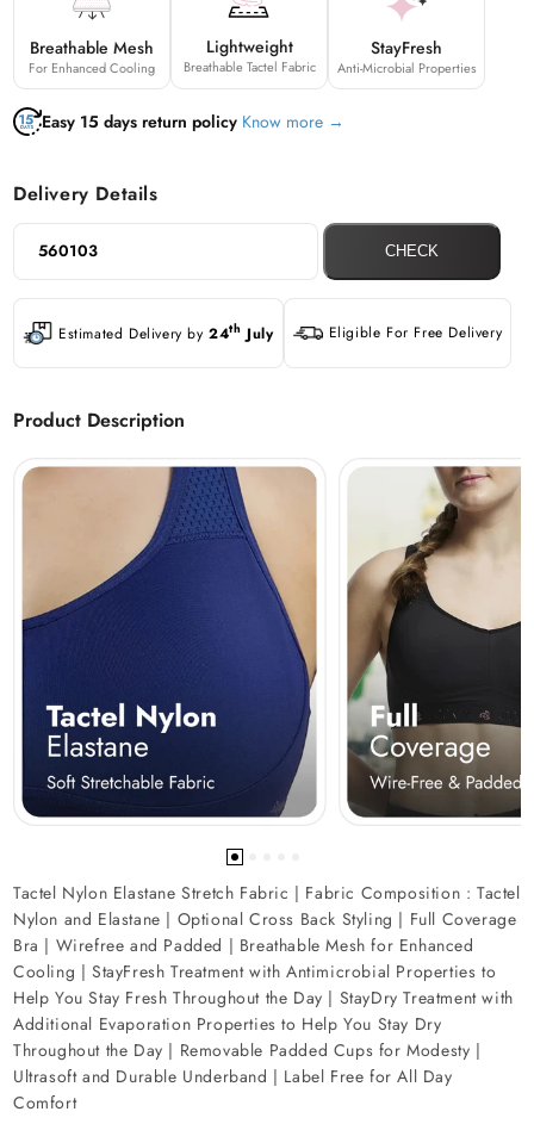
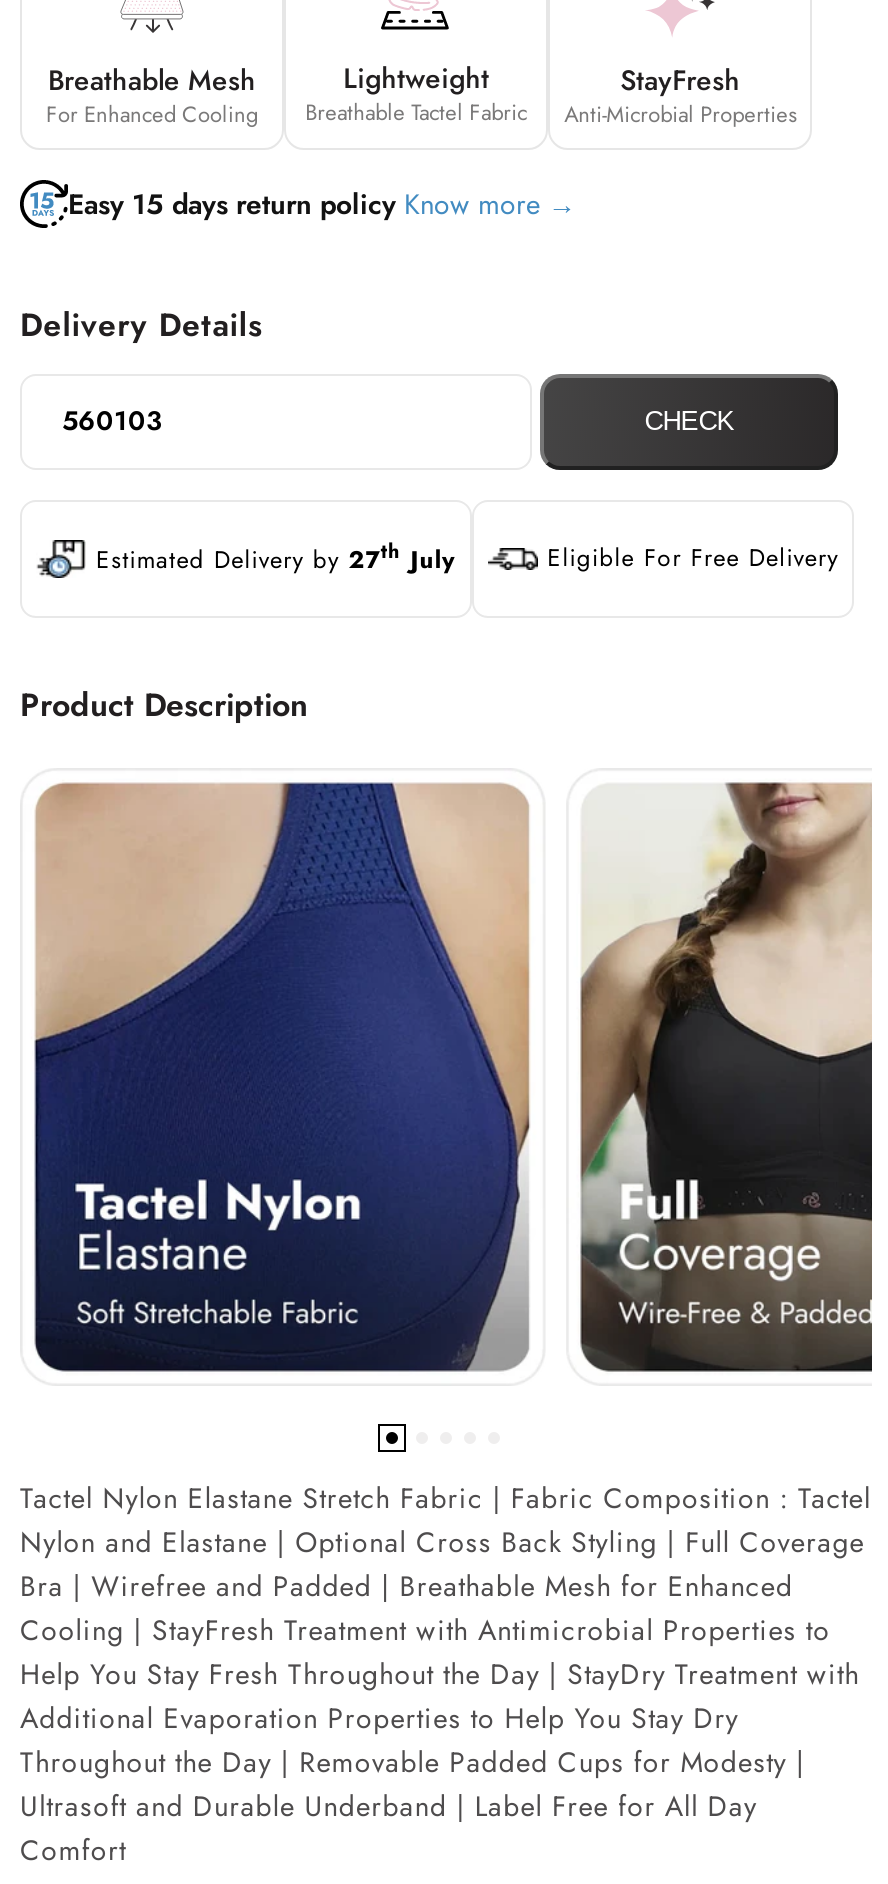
[58,320,274,345] Estimated Delivery by 24th July -> [96,536,455,578] Estimated Delivery by 27th July

